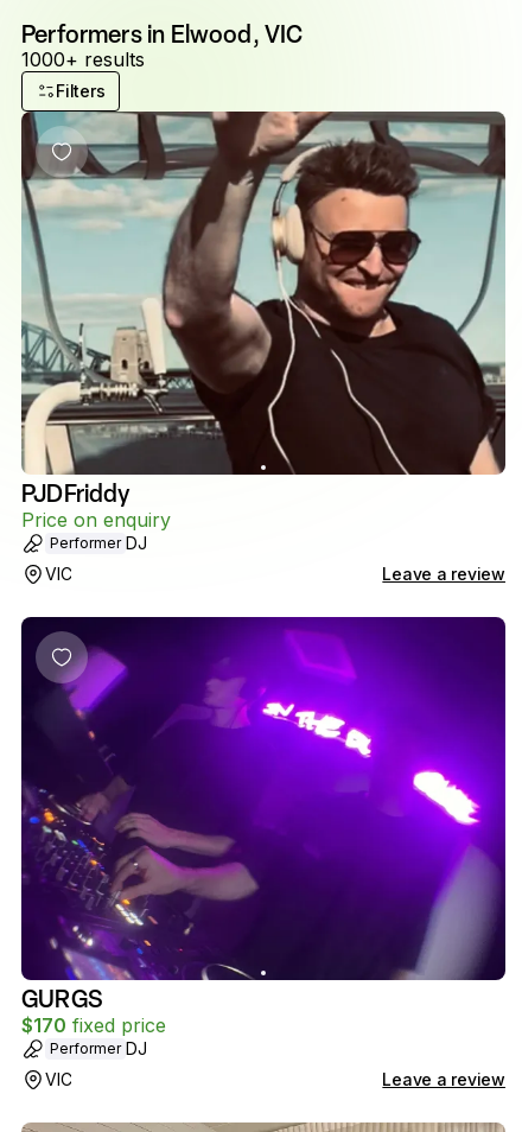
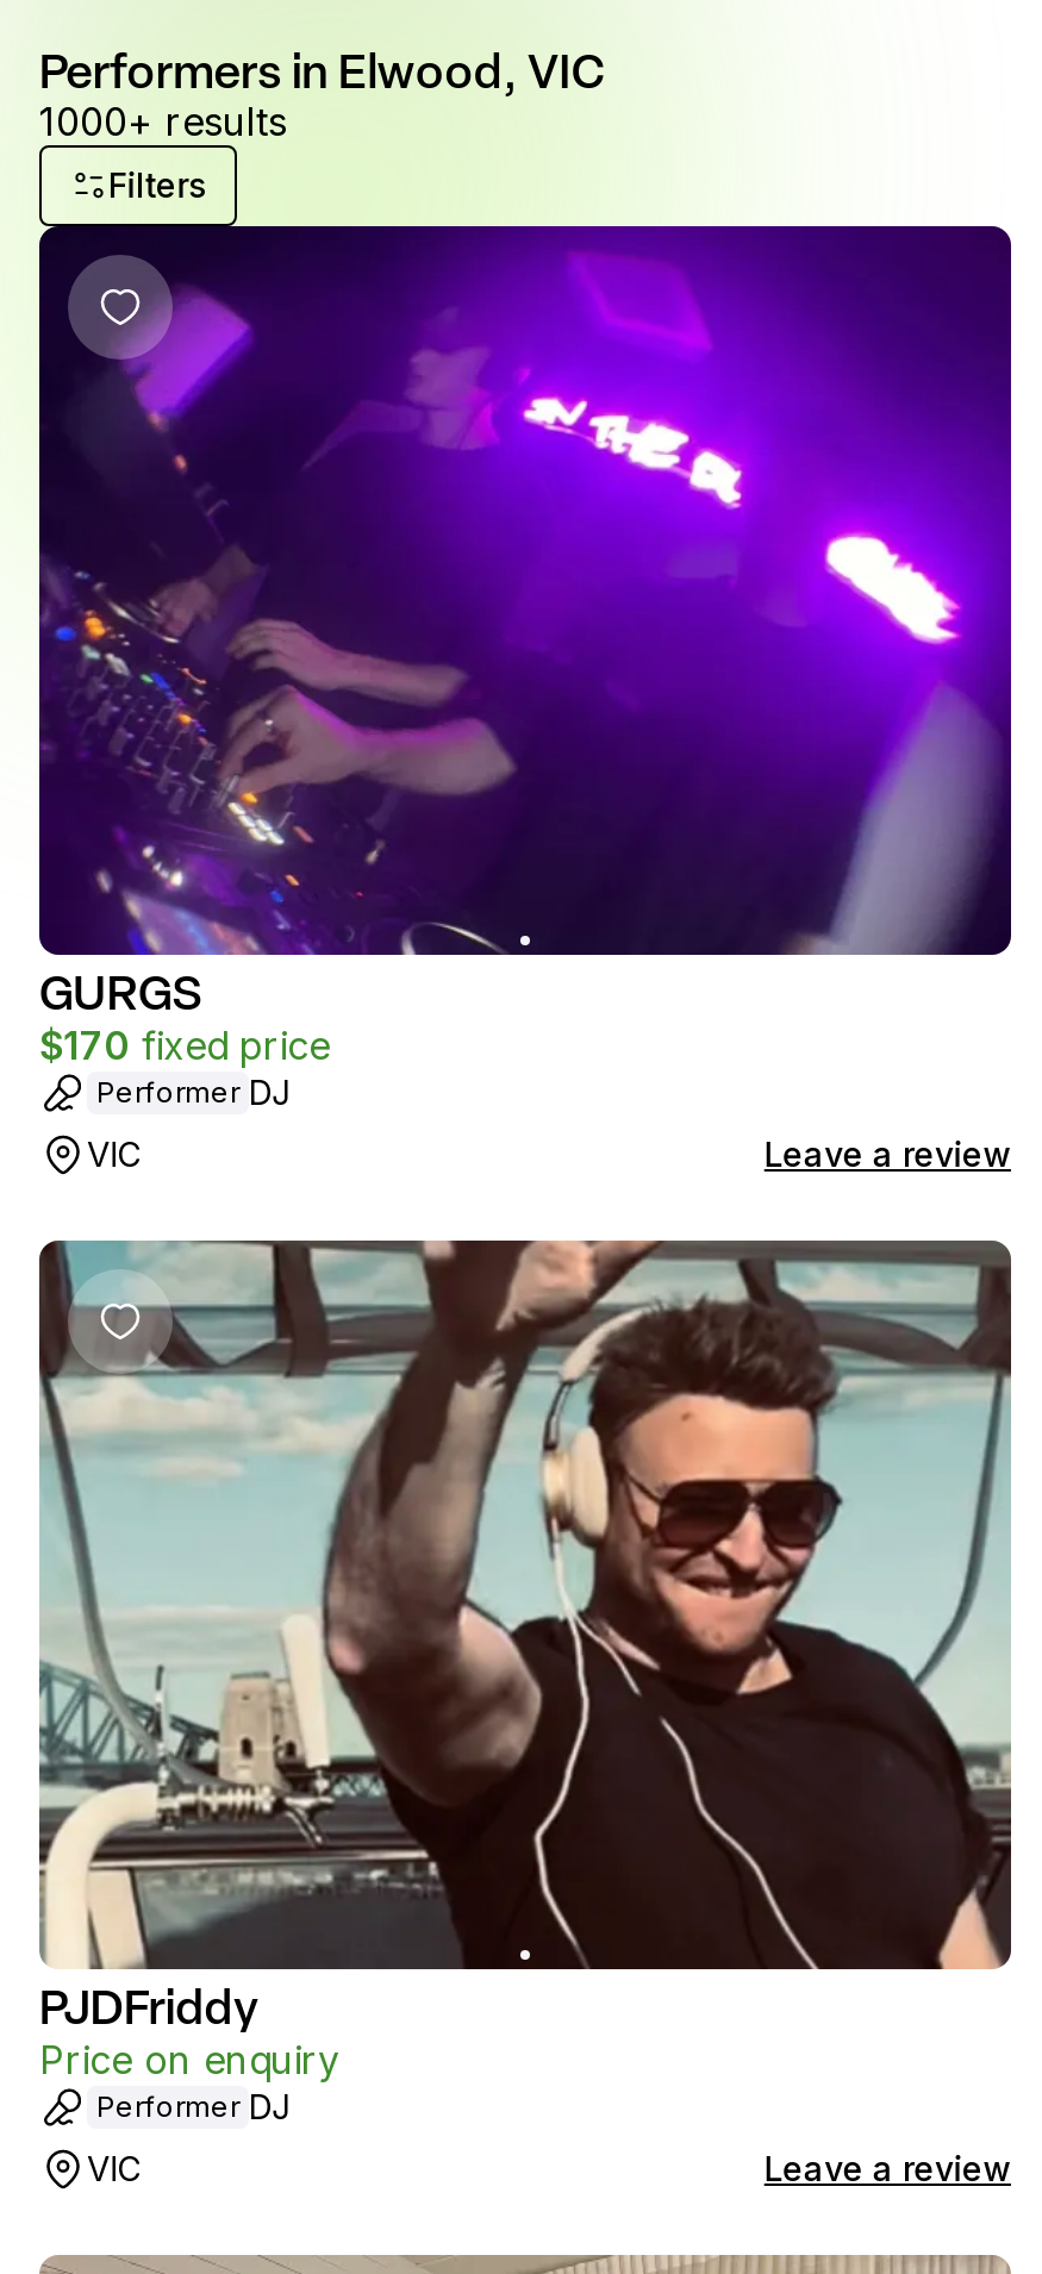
moved [20,110,507,532] -> [37,1238,1013,2084]: [image] | PJDFriddy | Price on enquiry
moved [20,616,507,1037] -> [37,224,1013,1069]: [image] | GURGS | $170 fixed price

